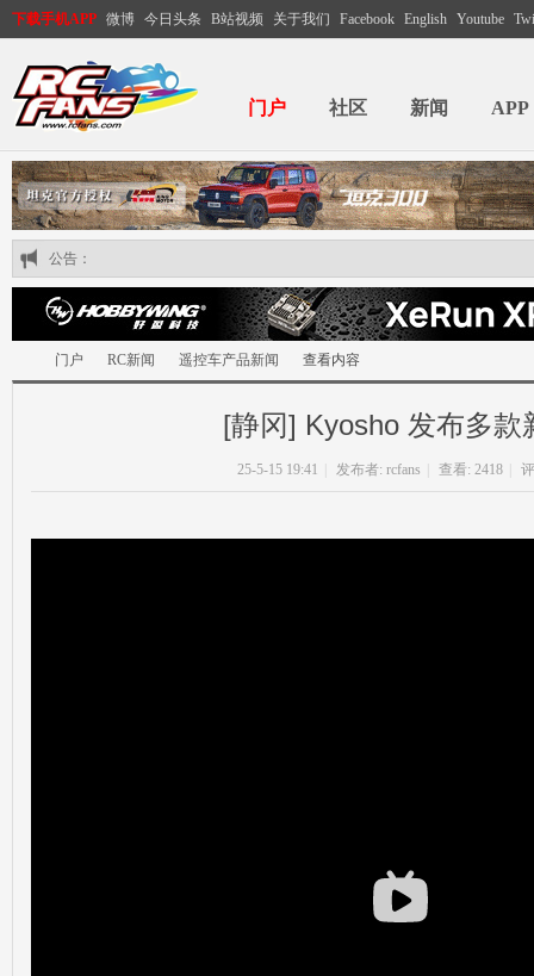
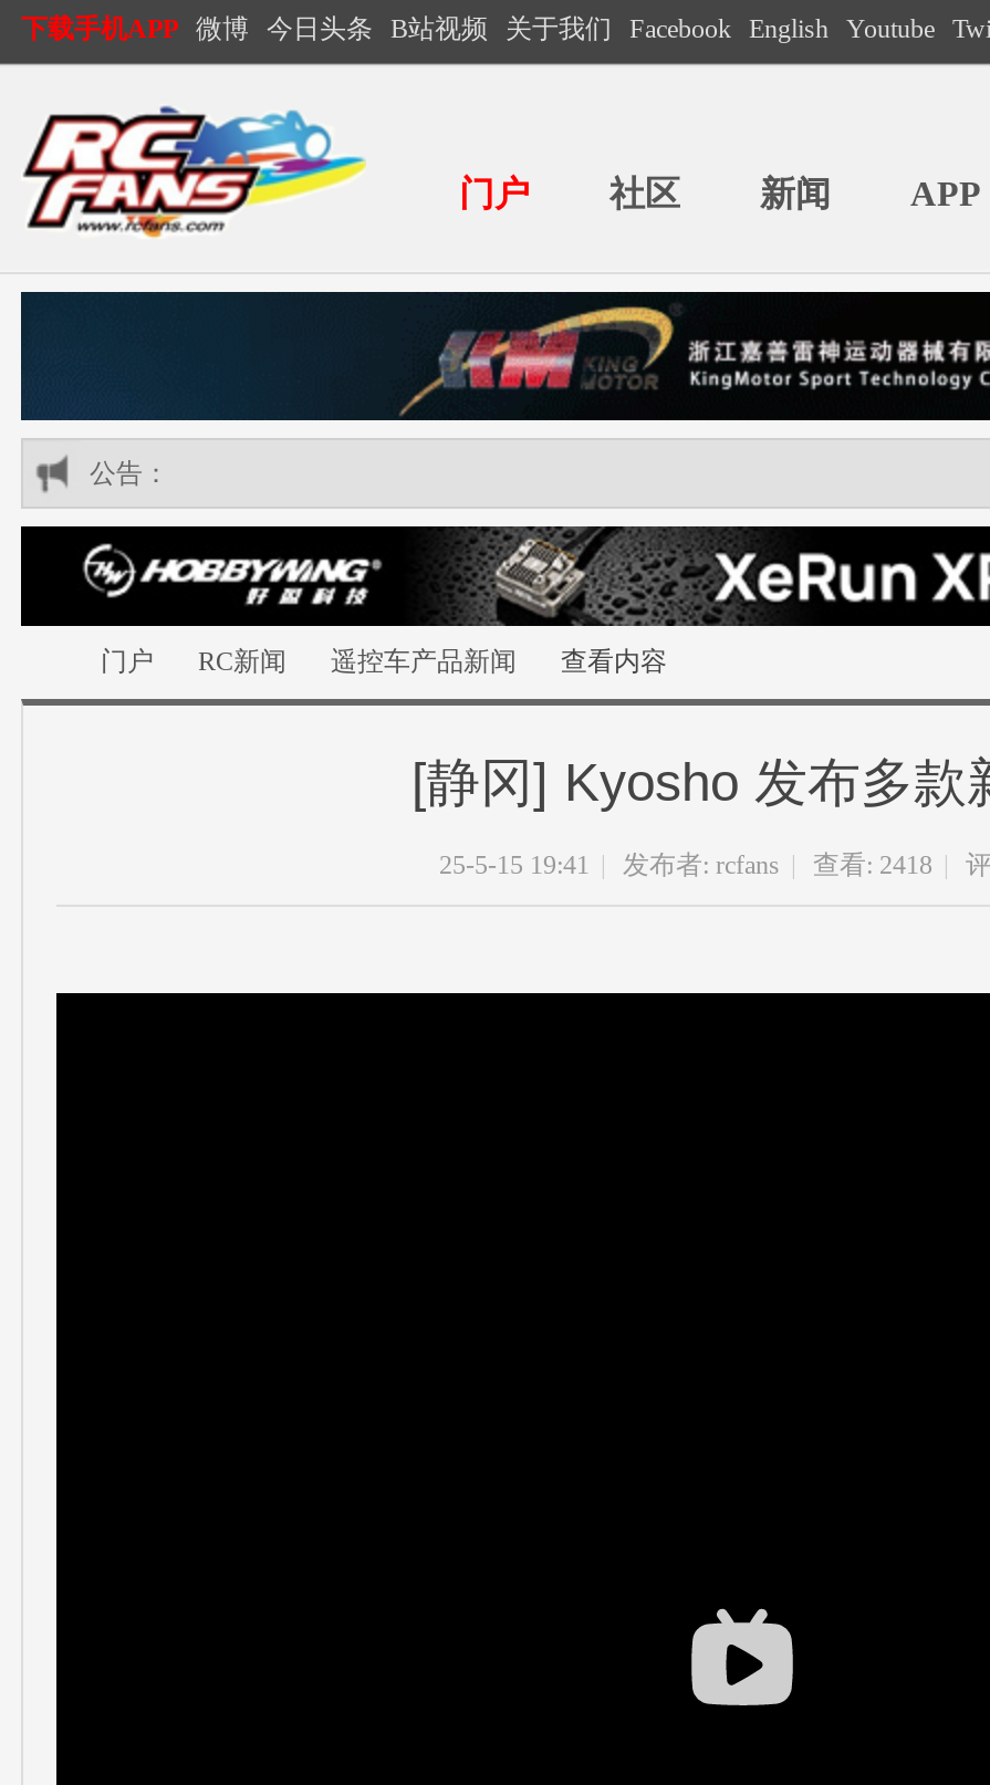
[11,160,530,231] [image] -> [19,290,983,422] [image]

